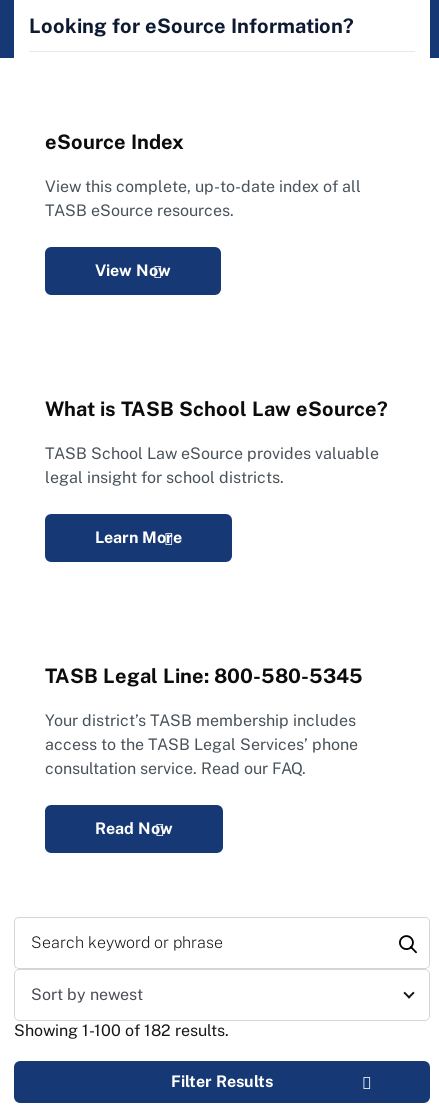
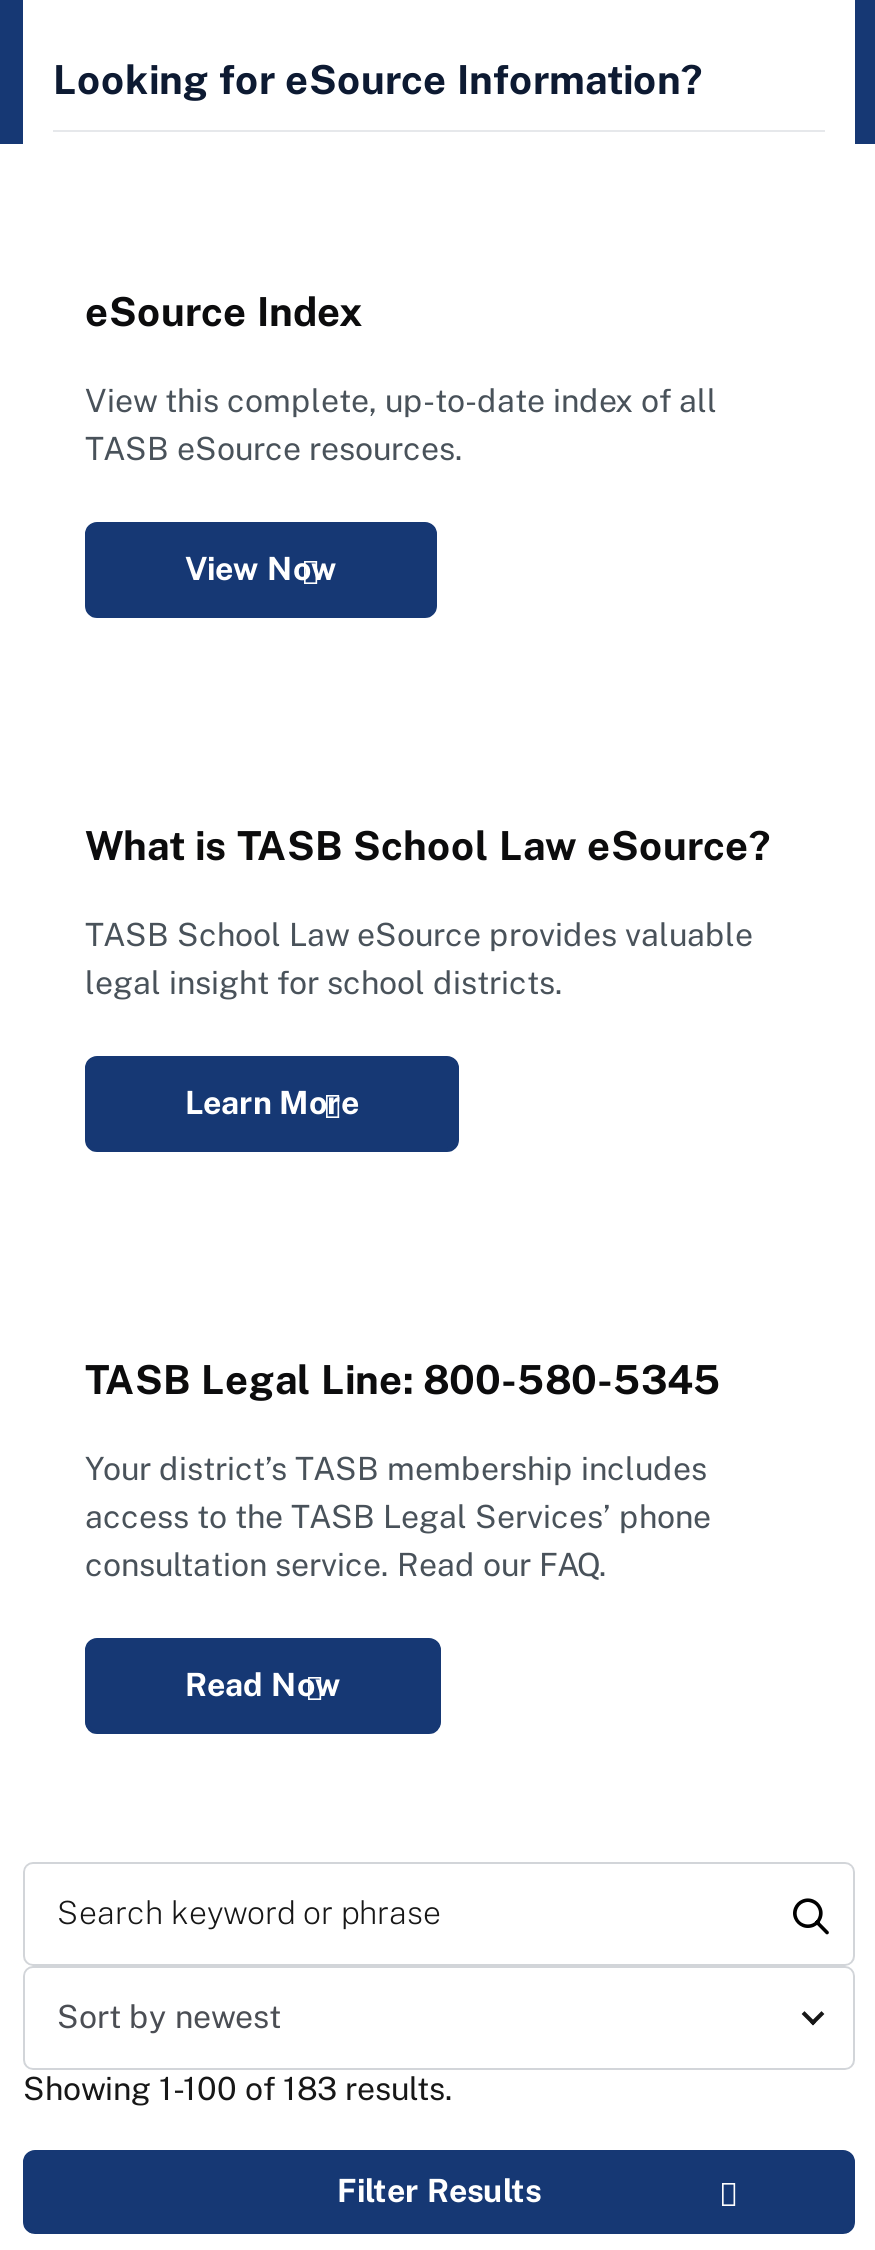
[14,1021,229,1040] Showing 1-100 of 182 results. -> [23,2070,453,2108] Showing 1-100 of 183 results.

